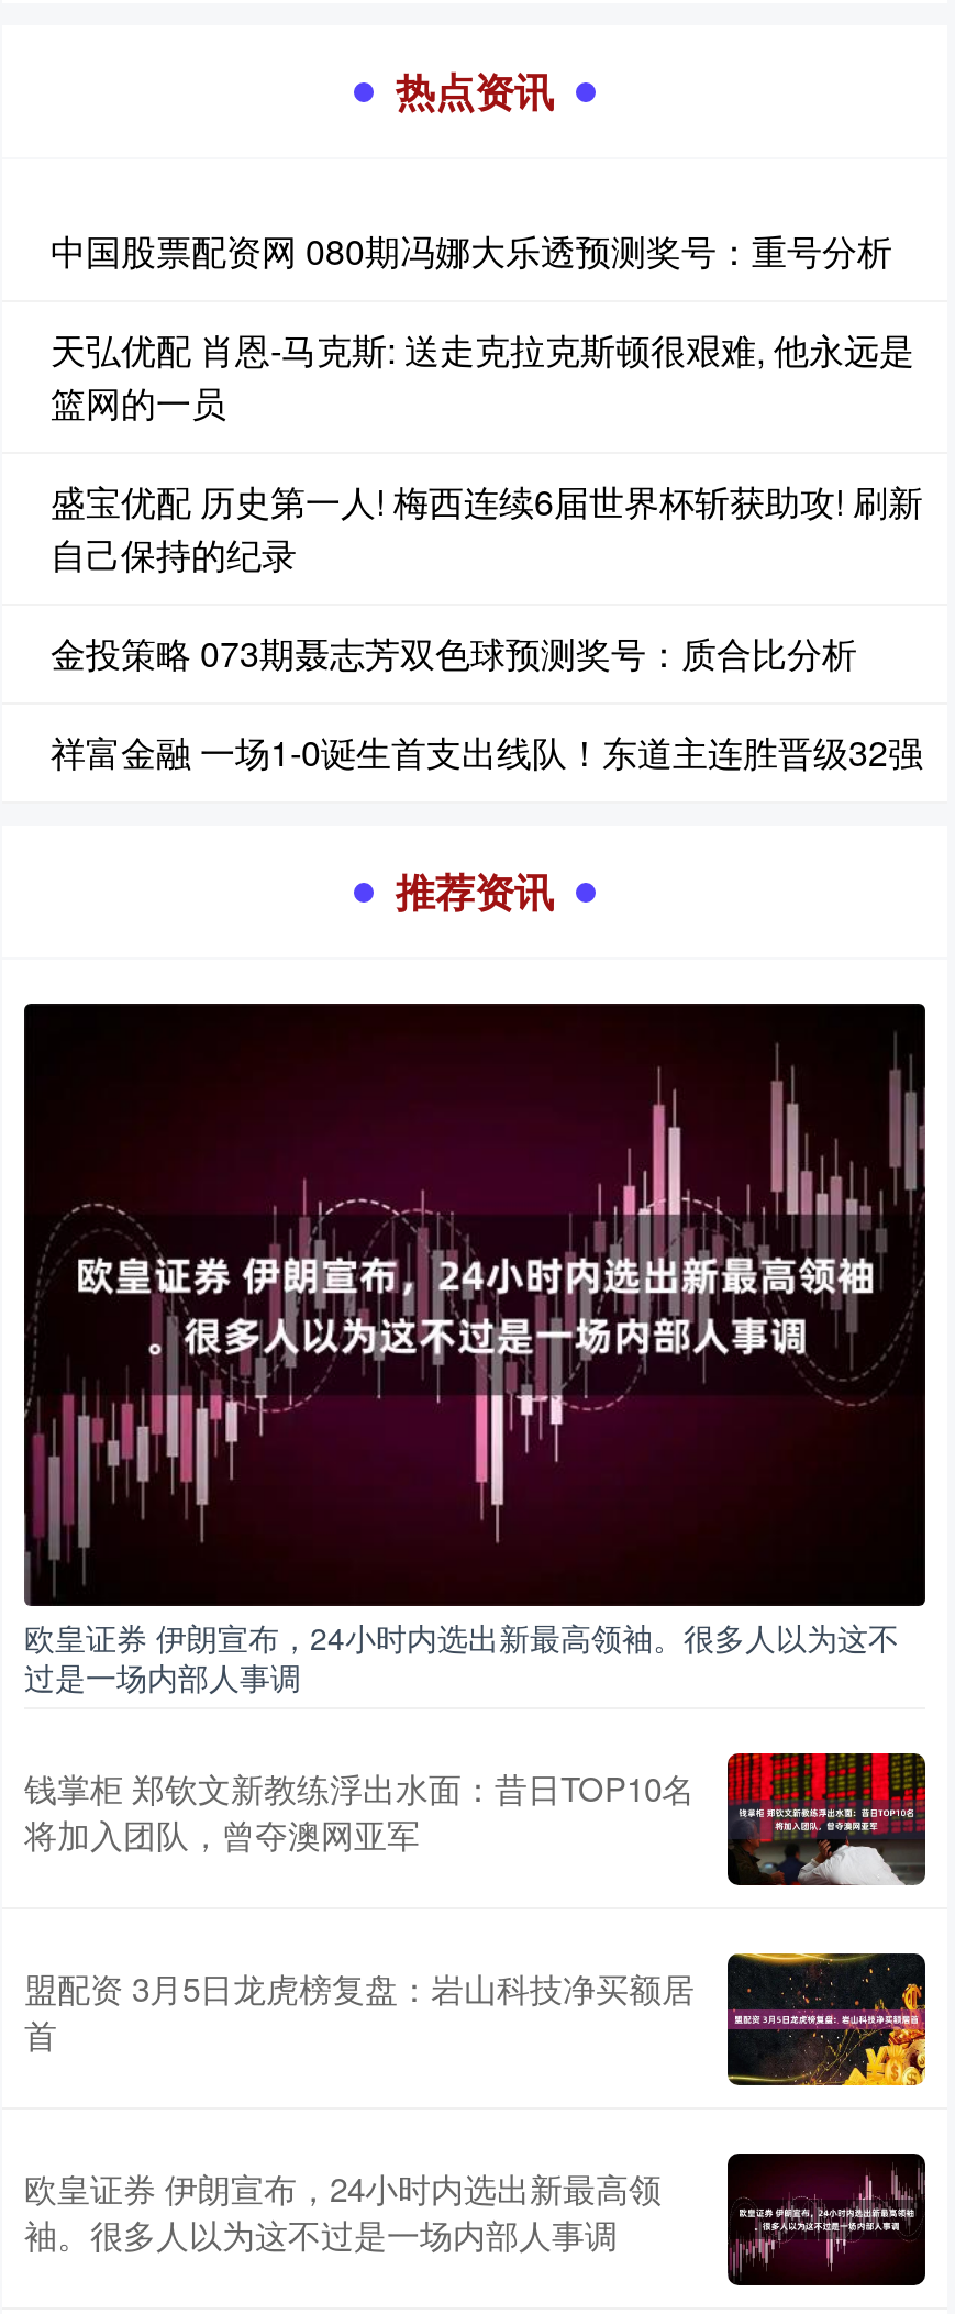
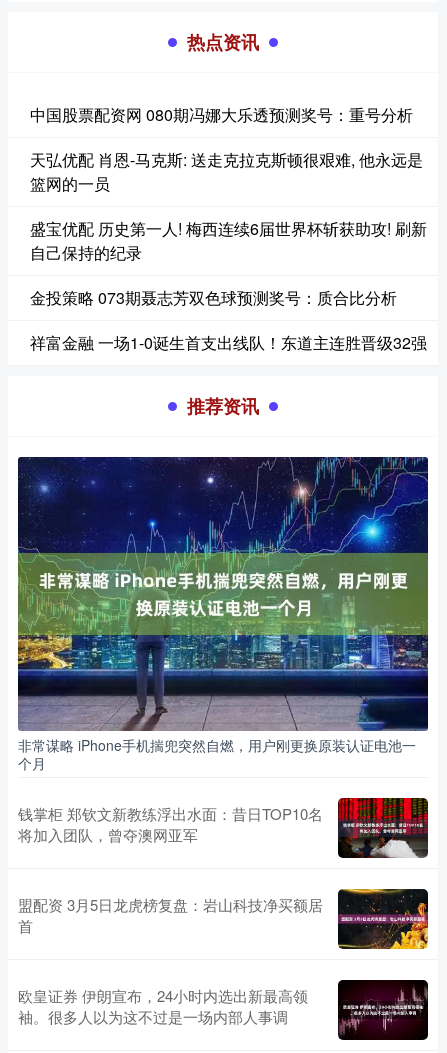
[22,1001,928,1698] [image] | 欧皇证券 伊朗宣布，24小时内选出新最高领袖。很多人以为这不 | 过是一场内部人事调 -> [17,456,429,773] [image] | 非常谋略 iPhone手机揣兜突然自燃，用户刚更换原装认证电池一 | 个月

